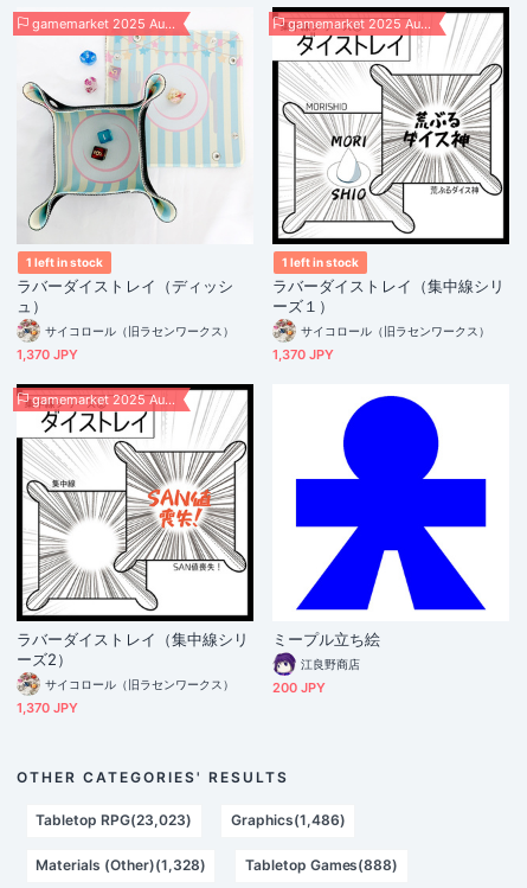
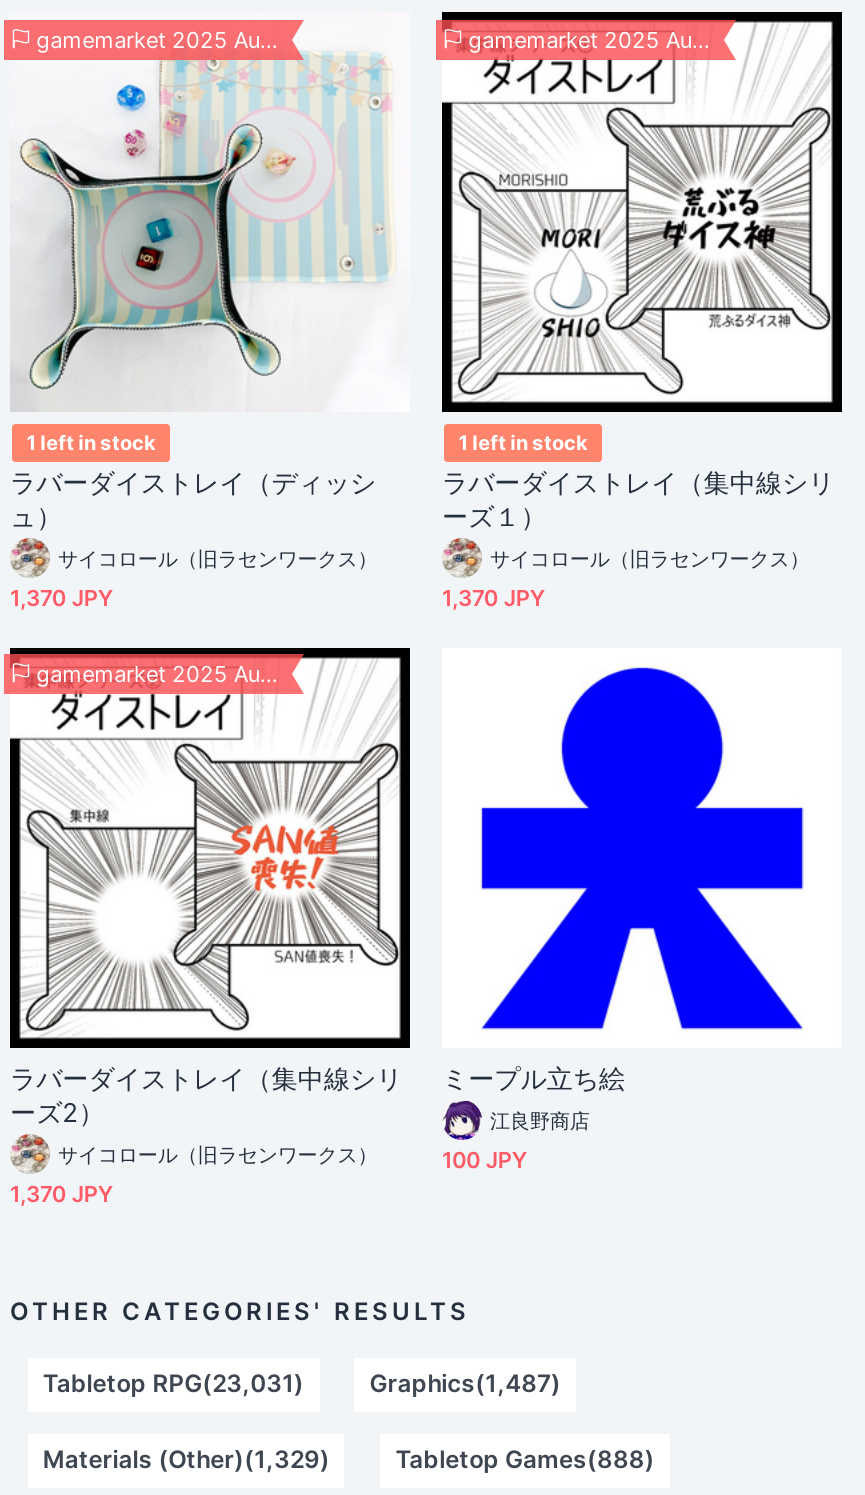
[272,679,326,696] 200 JPY -> [442,1145,528,1173] 100 JPY
[36,811,345,829] Tabletop RPG(23,023) | Graphics(1,486) -> [43,1368,561,1398] Tabletop RPG(23,031) | Graphics(1,487)
[36,856,206,874] Materials (Other)(1,328) -> [43,1444,330,1474] Materials (Other)(1,329)

